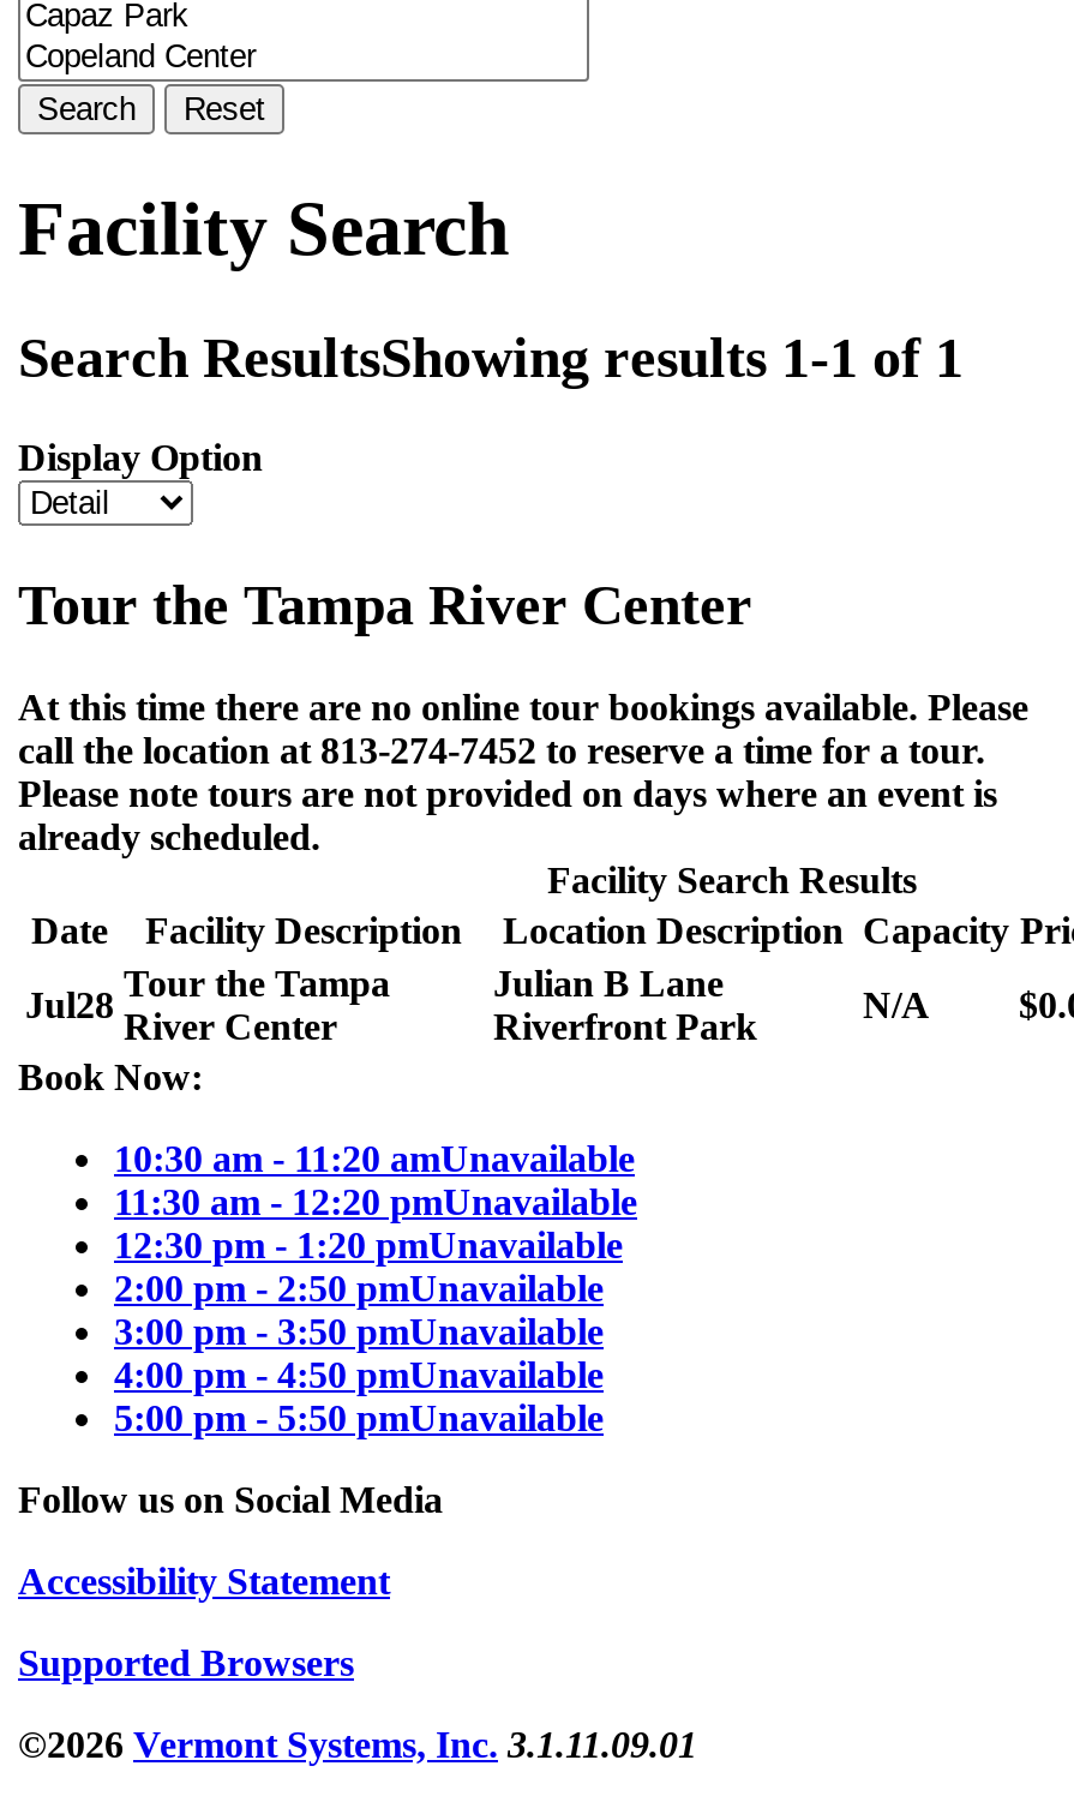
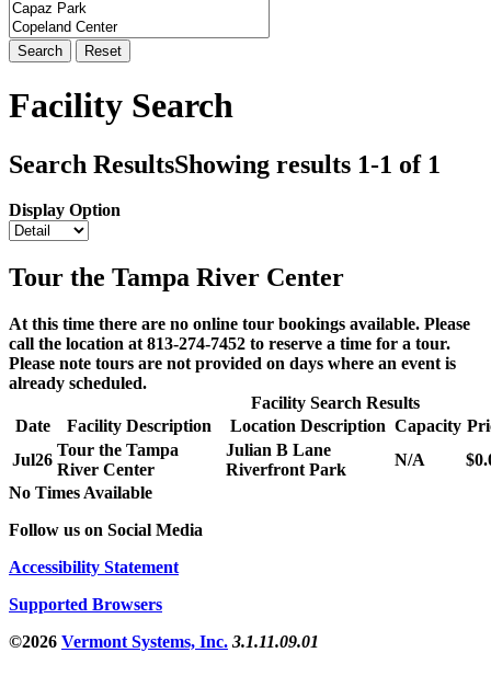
[25,985,114,1026] Jul28 -> [12,451,53,469] Jul26
[18,1057,637,1439] Book Now: | 10:30 am - 11:20 amUnavailable | 11:30 am - 12:20 pmUnavailable | 12:30 pm - 1:20 pmUnavailable | 2:00 pm - 2:50 pmUnavailable | 3:00 pm - 3:50 pmUnavailable | 4:00 pm - 4:50 pmUnavailable | 5:00 pm - 5:50 pmUnavailable -> [9,484,152,502] No Times Available

